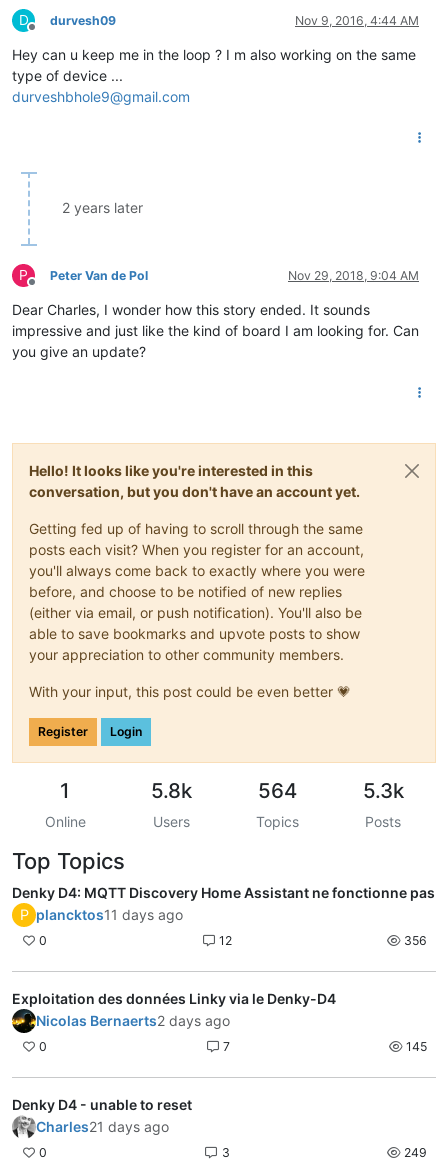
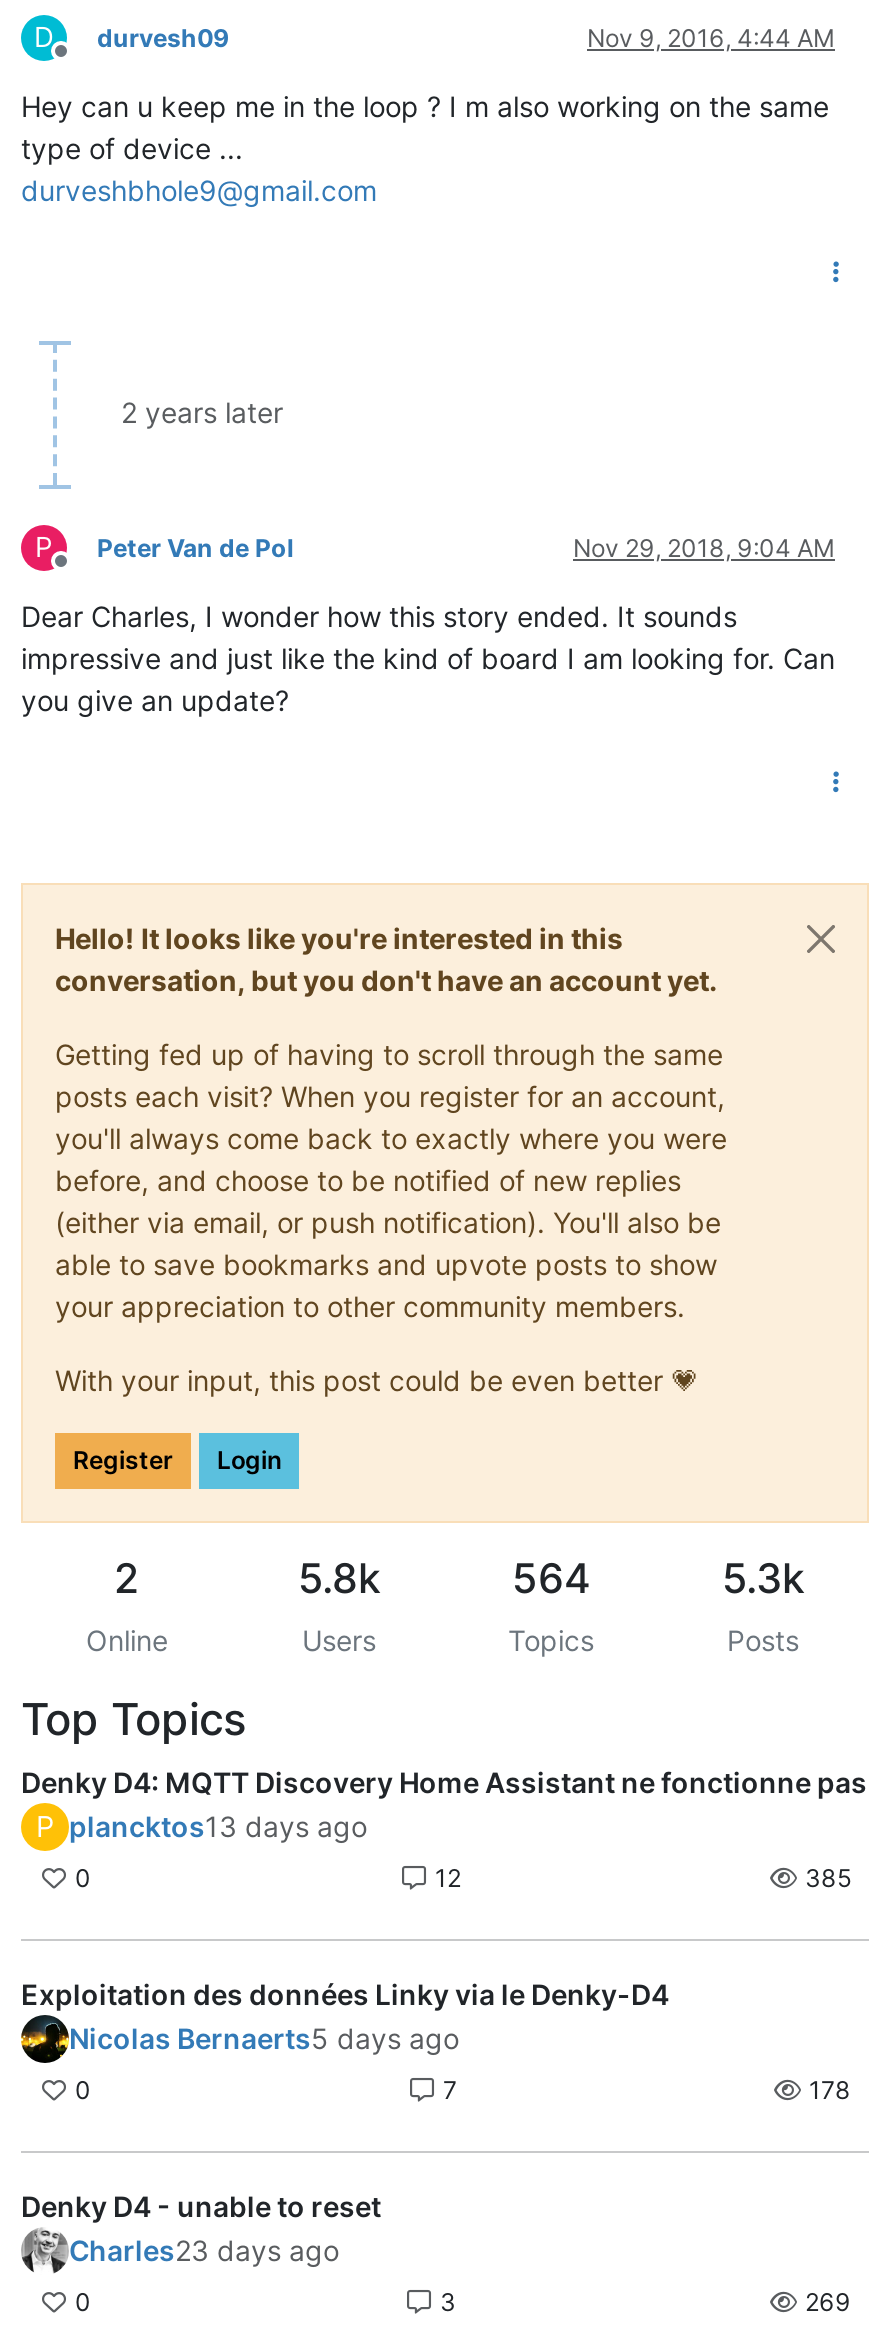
[60,778,70,803] 1 -> [114,1552,140,1602] 2
[19,906,183,923] P plancktos11 days ago -> [36,1808,367,1842] P plancktos13 days ago
[401,933,427,948] 356 -> [799,1862,851,1892] 385
[36,1012,230,1029] Nicolas Bernaerts2 days ago -> [69,2020,459,2054] Nicolas Bernaerts5 days ago
[403,1039,427,1054] 145 -> [803,2075,851,2105] 178
[36,1118,169,1135] Charles21 days ago -> [69,2233,339,2267] Charles23 days ago
[401,1145,427,1160] 249 -> [799,2287,851,2317] 269

